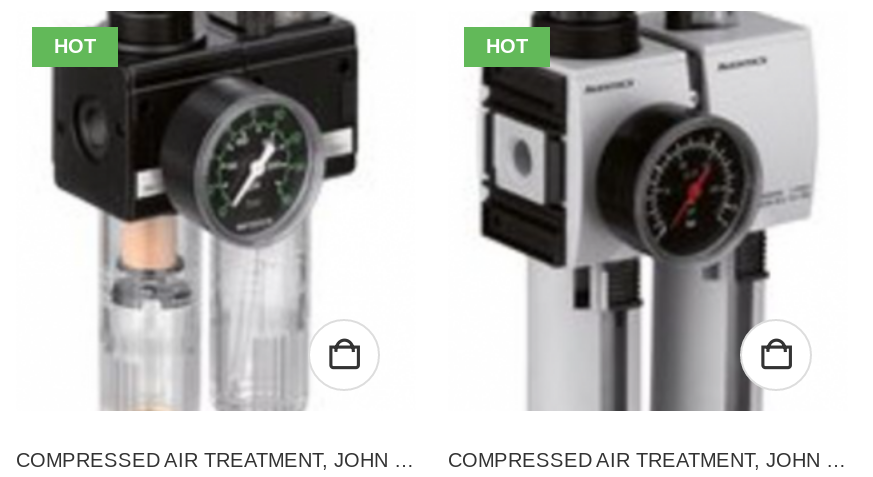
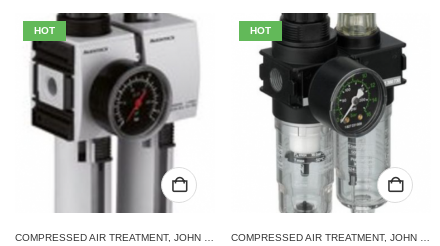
[48,11,384,411] [image] -> [30,13,200,214] [image]
[478,9,818,413] [image] -> [247,12,415,213] [image]

